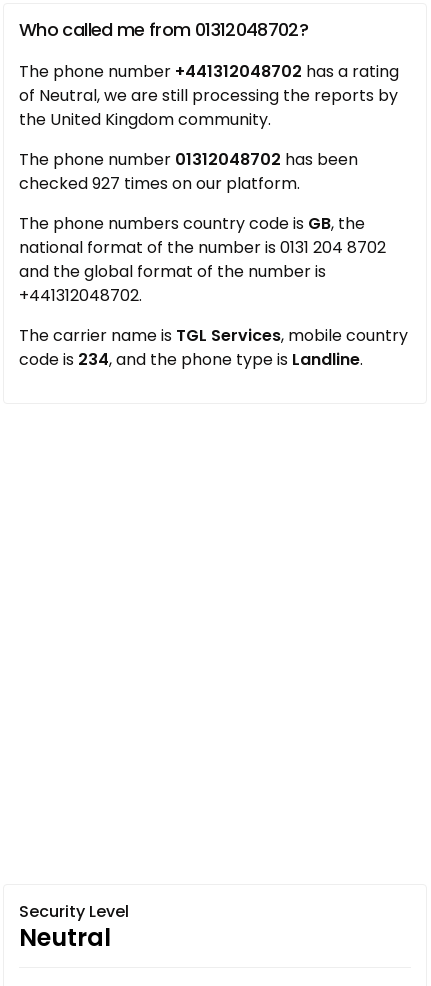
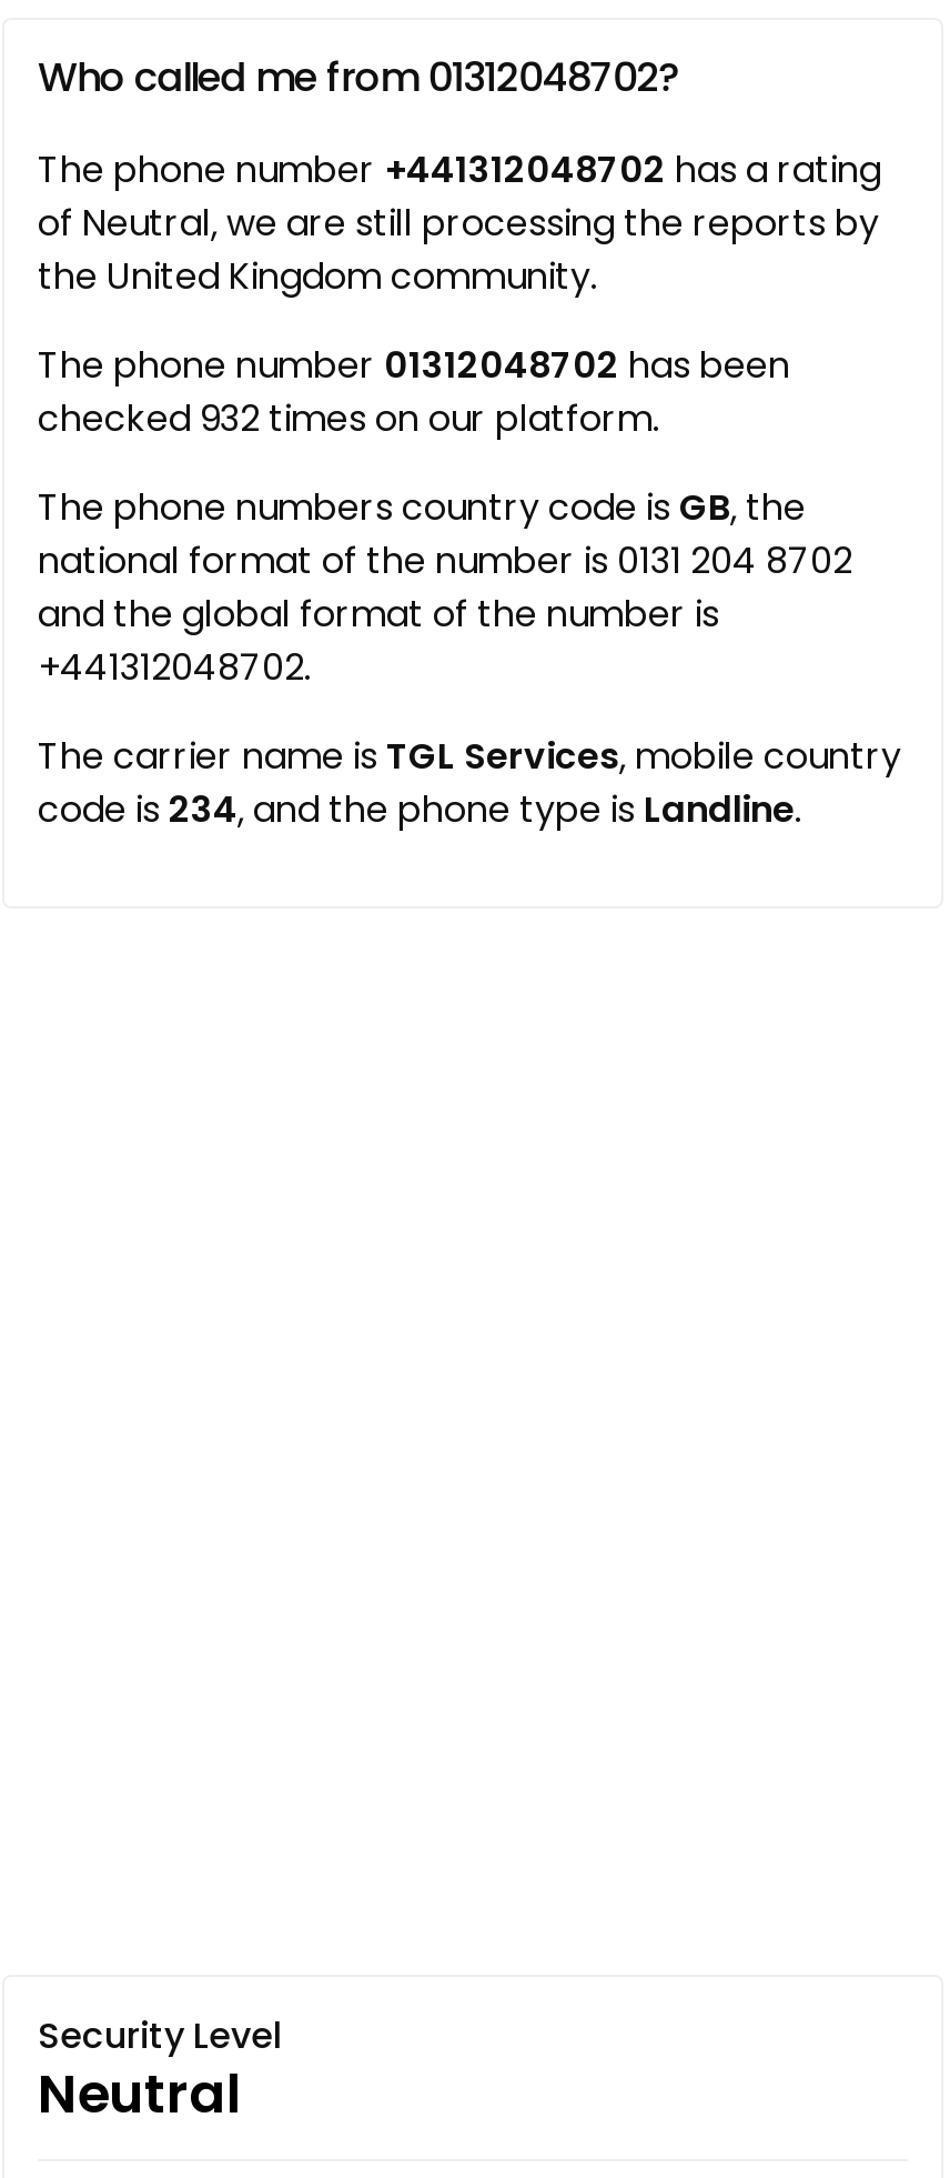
[19,172,300,195] checked 927 times on our platform. -> [38,393,659,444] checked 932 times on our platform.

